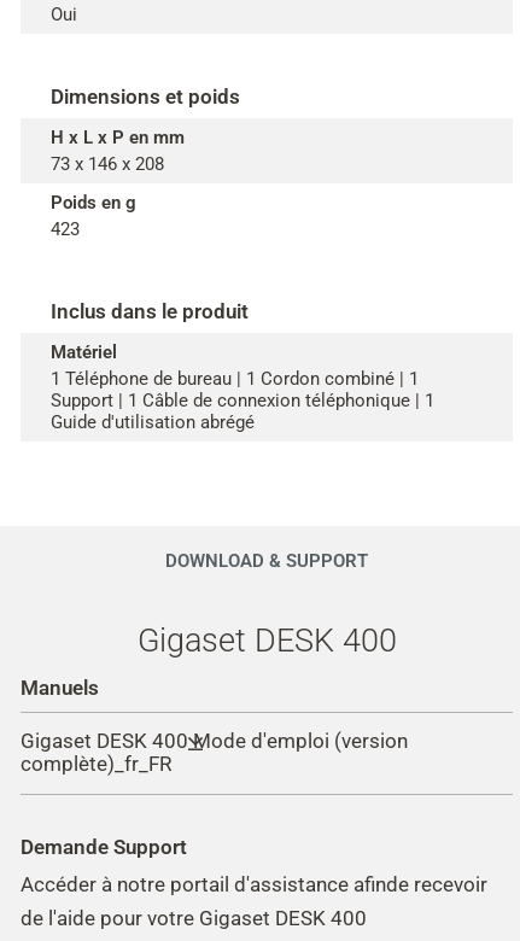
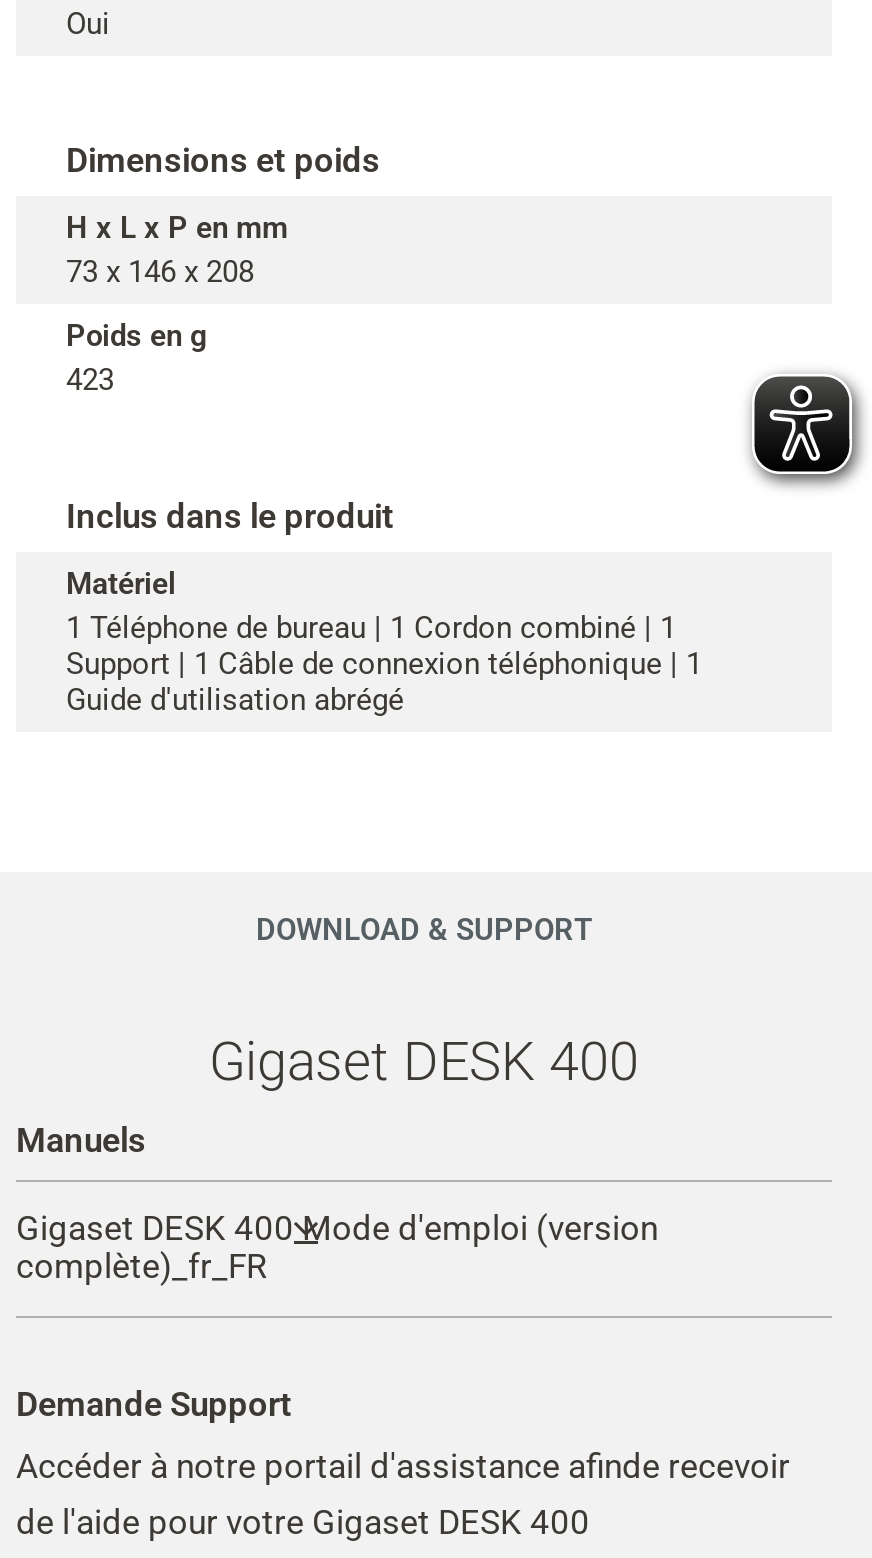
none -> [746,370,866,490] [image]

